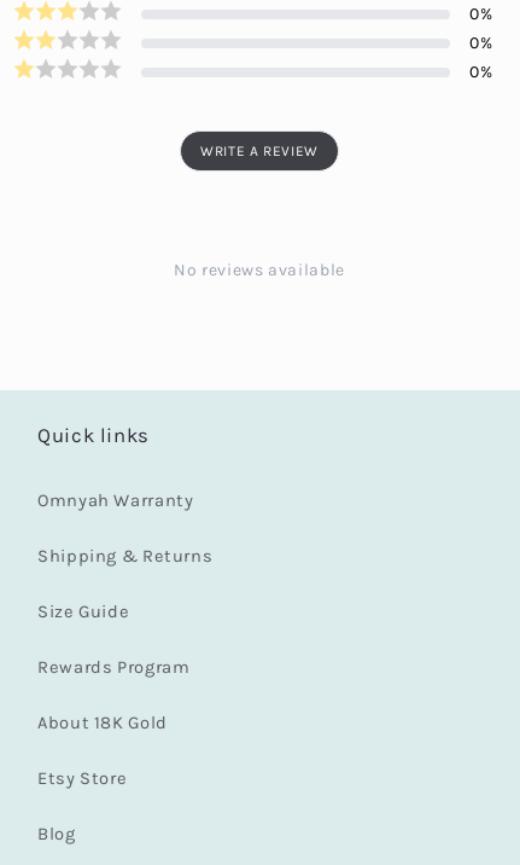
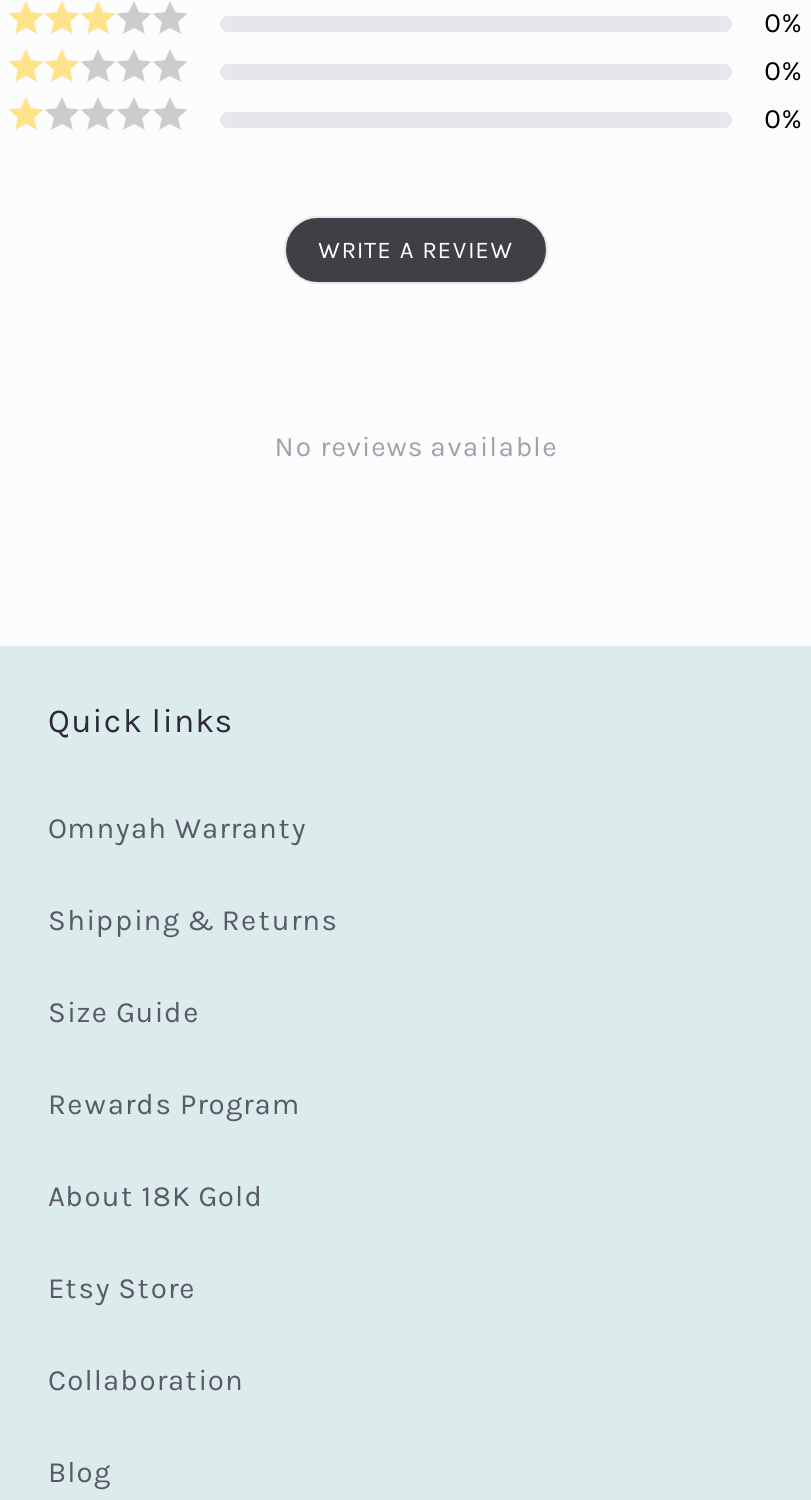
none -> [48,1364,244,1398] Collaboration

